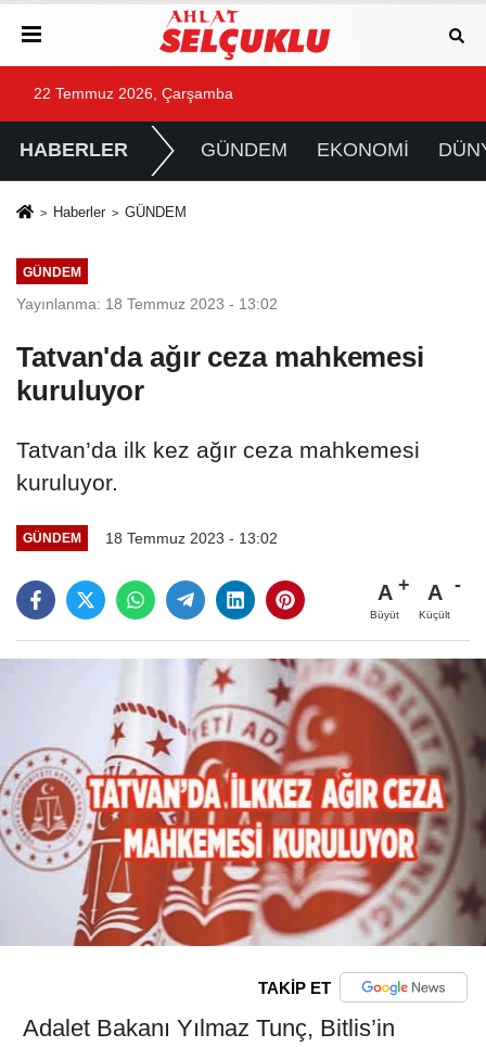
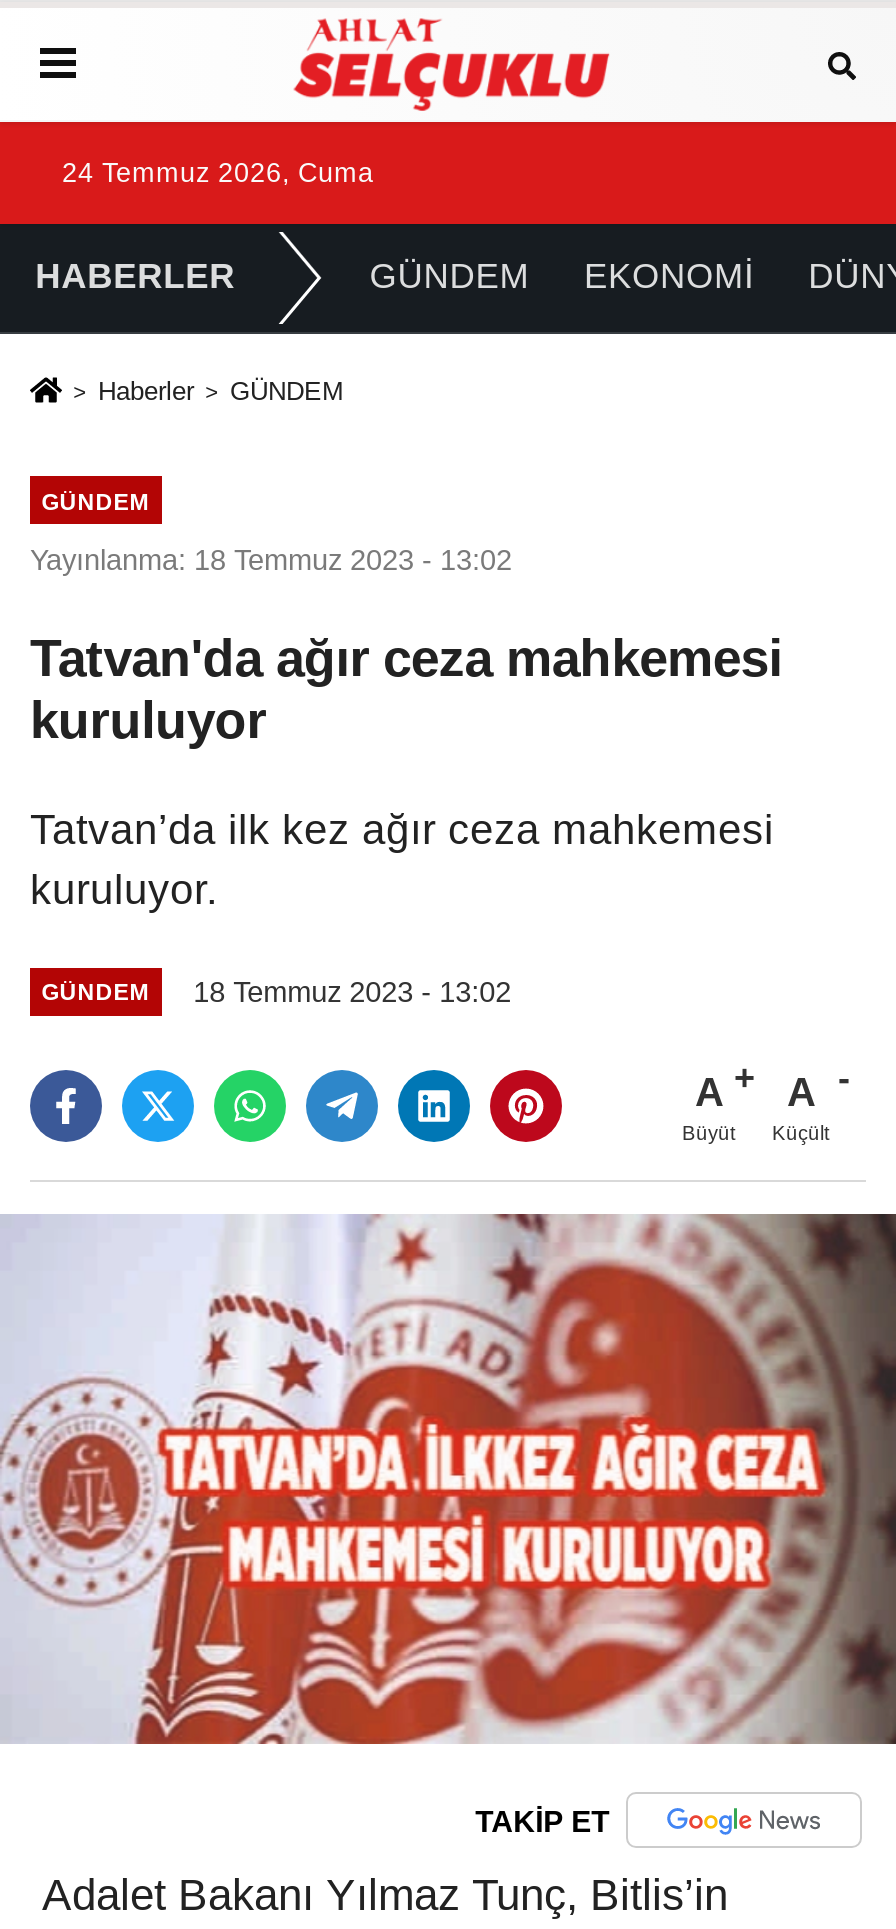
[34,86,233,102] 22 Temmuz 2026, Çarşamba -> [62,158,374,188] 24 Temmuz 2026, Cuma

